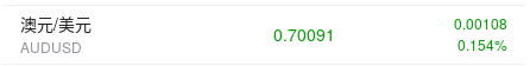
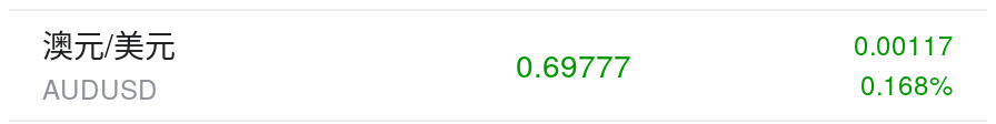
[454,13,507,33] 0.00108 -> [854,25,954,62] 0.00117
[273,22,335,45] 0.70091 -> [516,41,631,85] 0.69777
[458,34,507,54] 0.154% -> [860,64,954,102] 0.168%

